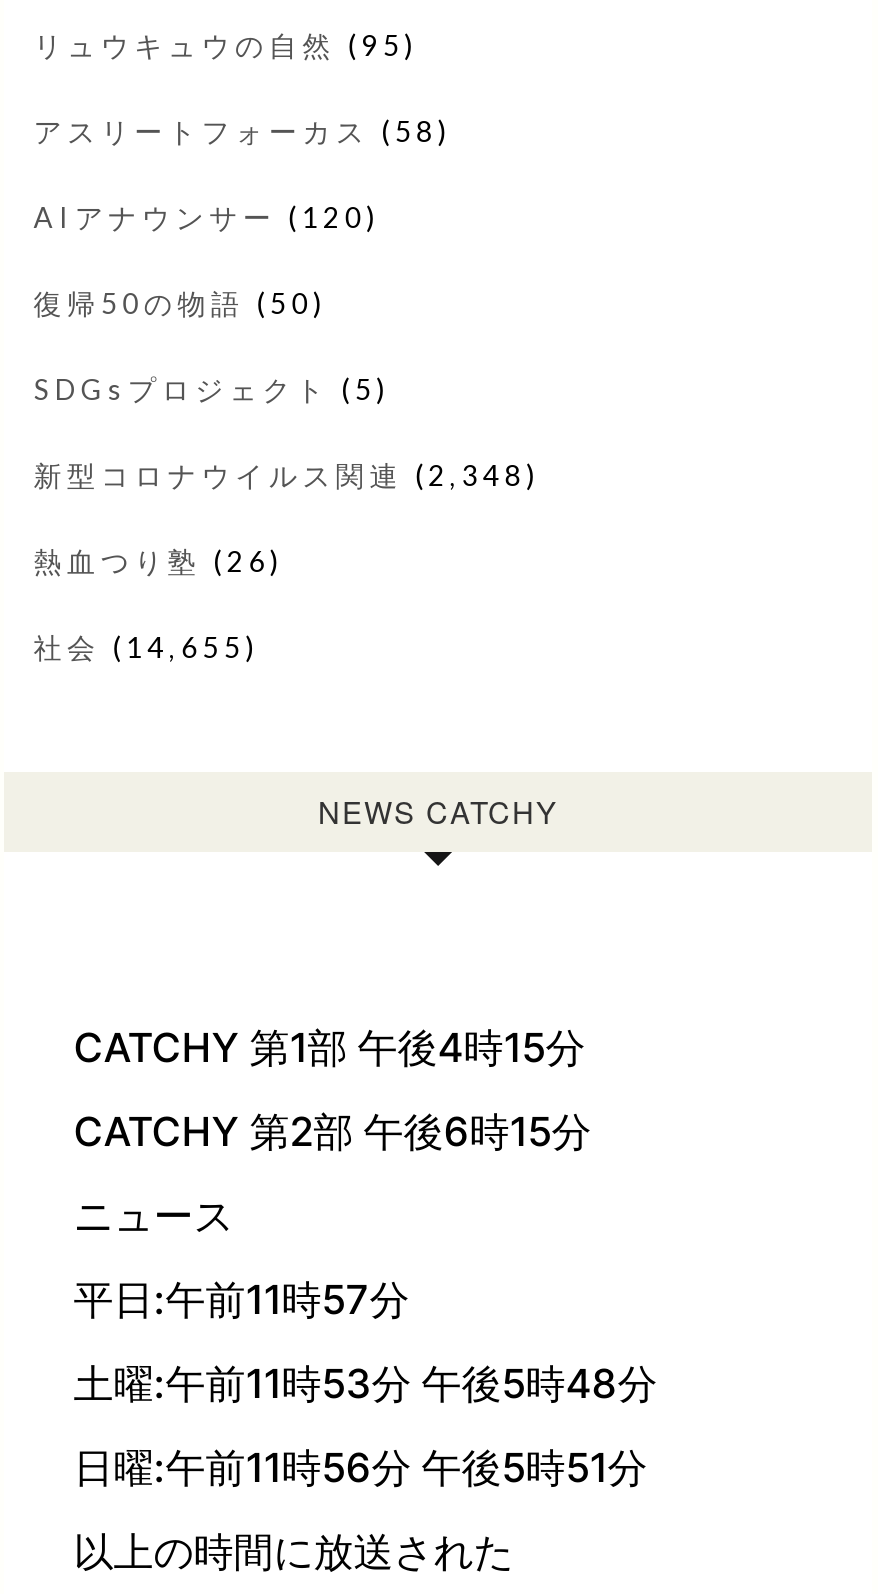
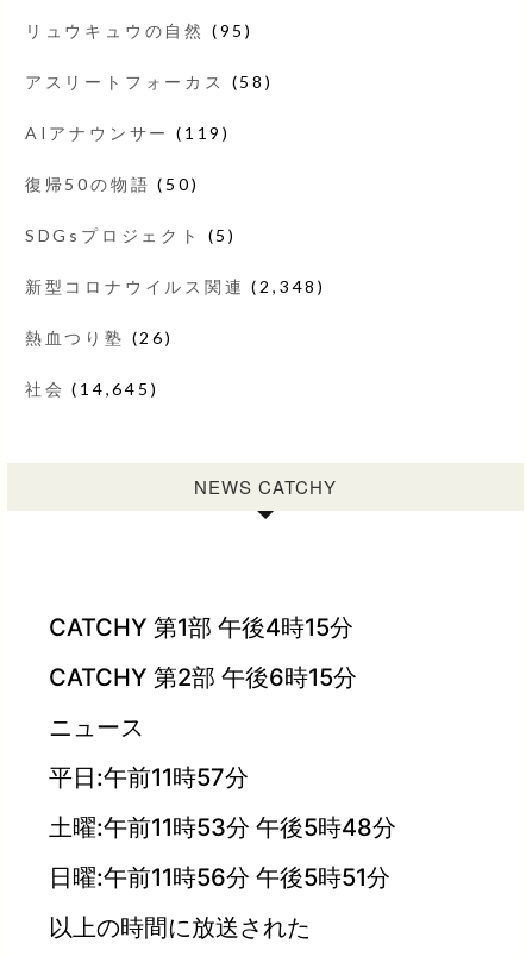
[33,200,380,234] AIアナウンサー(120) -> [25,123,231,143] AIアナウンサー(119)
[33,630,259,664] 社会(14,655) -> [25,378,159,399] 社会(14,645)

